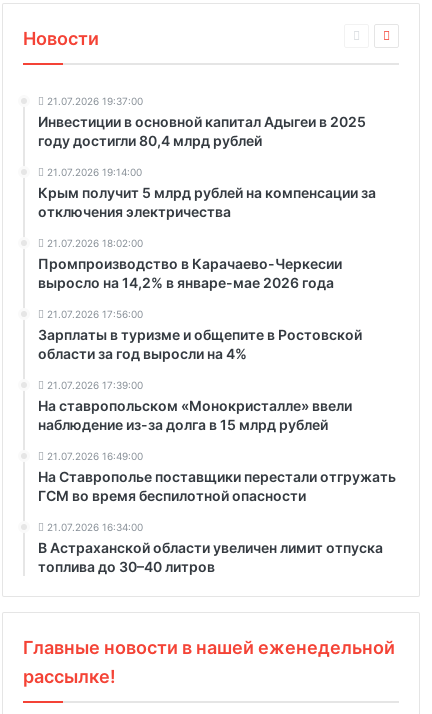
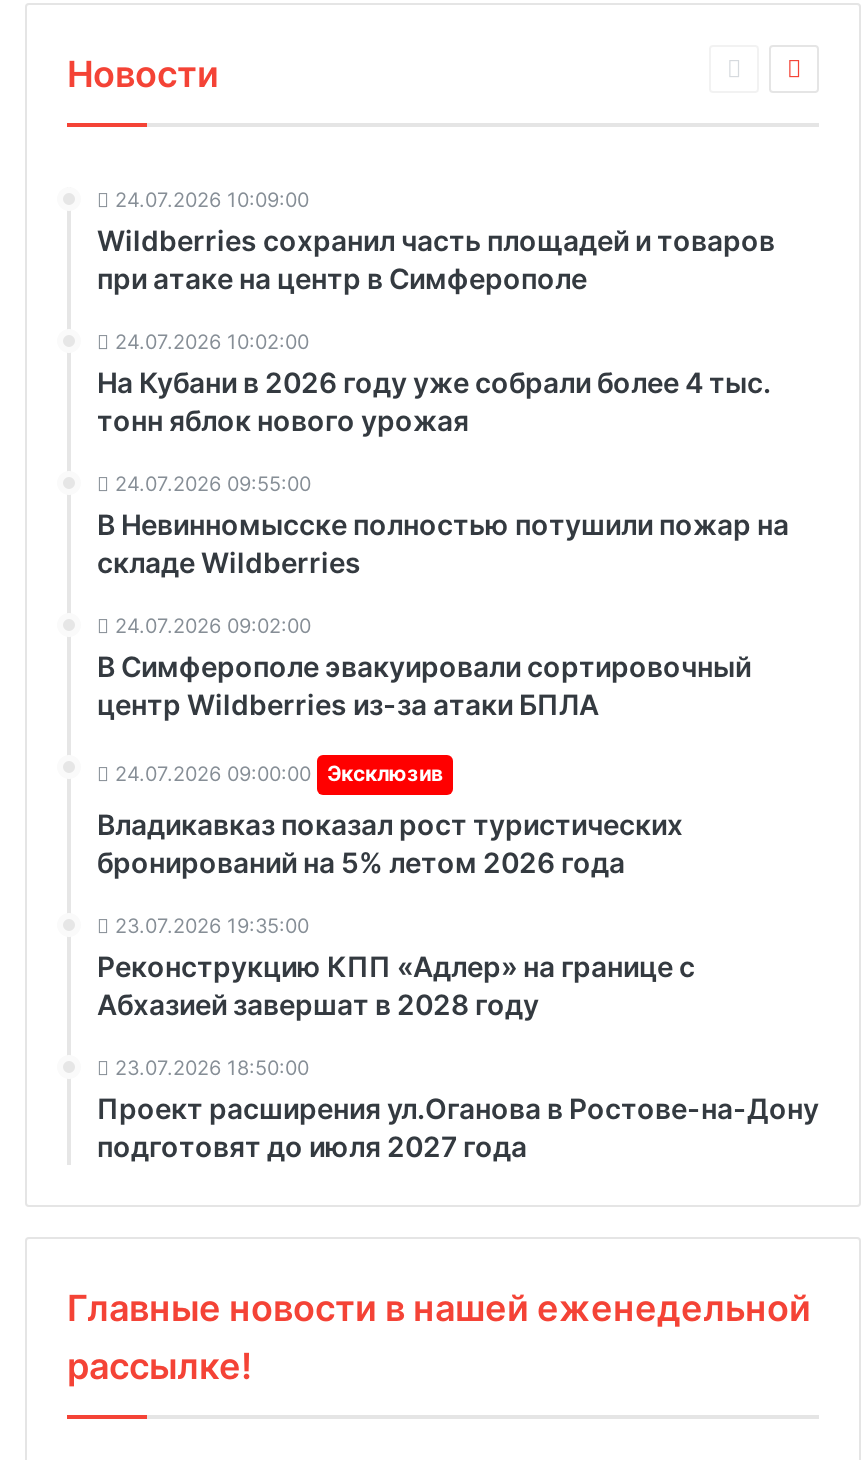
[38,94,396,574] 21.07.2026 19:37:00 | Инвестиции в основной капитал Адыгеи в 2025 | году достигли 80,4 млрд рублей | 21.07.2026 19:14:00 | Крым получит 5 млрд рублей на компенсации за | отключения электричества | 21.07.2026 18:02:00 | Промпроизводство в Карачаево-Черкесии | выросло на 14,2% в январе-мае 2026 года | 21.07.2026 17:56:00 | Зарплаты в туризме и общепите в Ростовской | области за год выросли на 4% | 21.07.2026 17:39:00 | На ставропольском «Монокристалле» ввели | наблюдение из-за долга в 15 млрд рублей | 21.07.2026 16:49:00 | На Ставрополье поставщики перестали отгружать | ГСМ во время беспилотной опасности | 21.07.2026 16:34:00 | В Астраханской области увеличен лимит отпуска | топлива до 30–40 литров -> [97,186,819,1162] 24.07.2026 10:09:00 | Wildberries сохранил часть площадей и товаров | при атаке на центр в Симферополе | 24.07.2026 10:02:00 | На Кубани в 2026 году уже собрали более 4 тыс. | тонн яблок нового урожая | 24.07.2026 09:55:00 | В Невинномысске полностью потушили пожар на | складе Wildberries | 24.07.2026 09:02:00 | В Симферополе эвакуировали сортировочный | центр Wildberries из-за атаки БПЛА | 24.07.2026 09:00:00 | Эксклюзив | Владикавказ показал рост туристических | бронирований на 5% летом 2026 года | 23.07.2026 19:35:00 | Реконструкцию КПП «Адлер» на границе с | Абхазией завершат в 2028 году | 23.07.2026 18:50:00 | Проект расширения ул.Оганова в Ростове-на-Дону | подготовят до июля 2027 года

